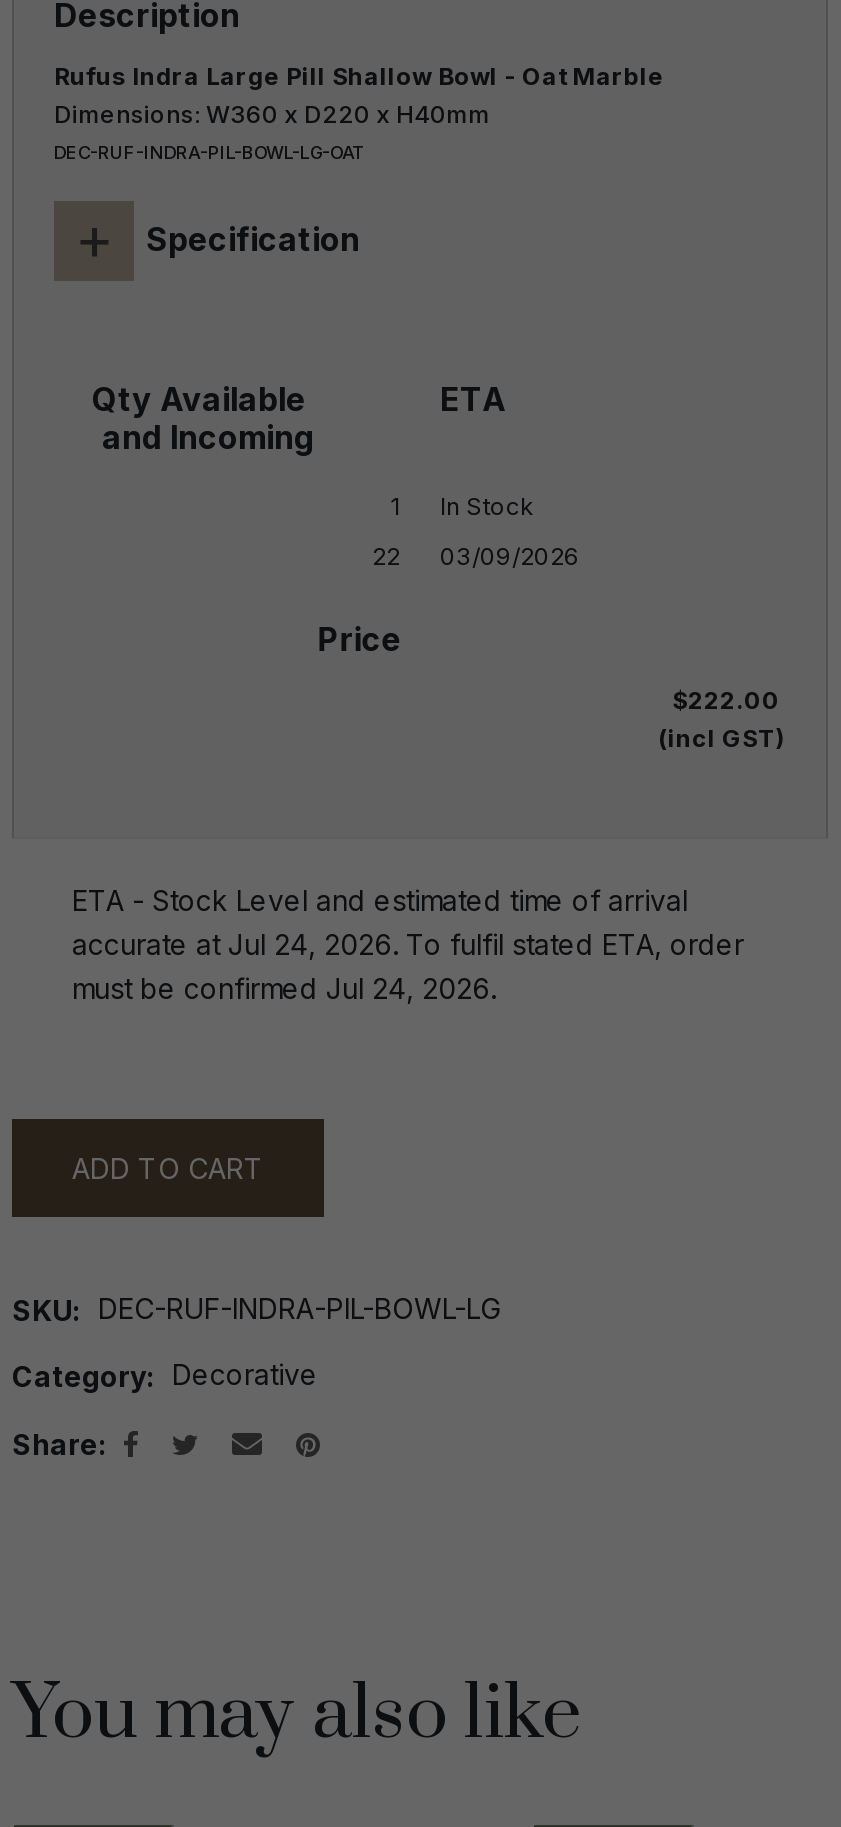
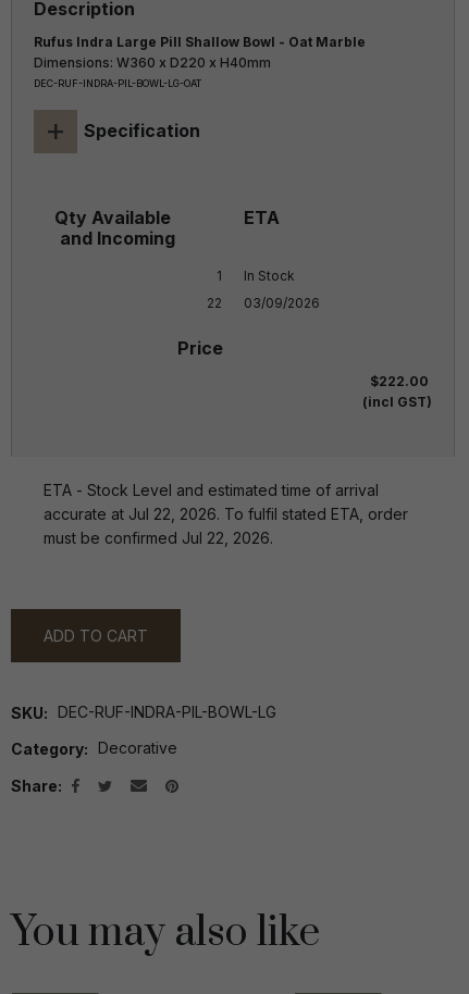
[72,927,744,961] accurate at Jul 24, 2026. To fulfil stated ETA, order -> [44,505,408,523] accurate at Jul 22, 2026. To fulfil stated ETA, order
[72,971,496,1005] must be confirmed Jul 24, 2026. -> [44,529,273,547] must be confirmed Jul 22, 2026.

